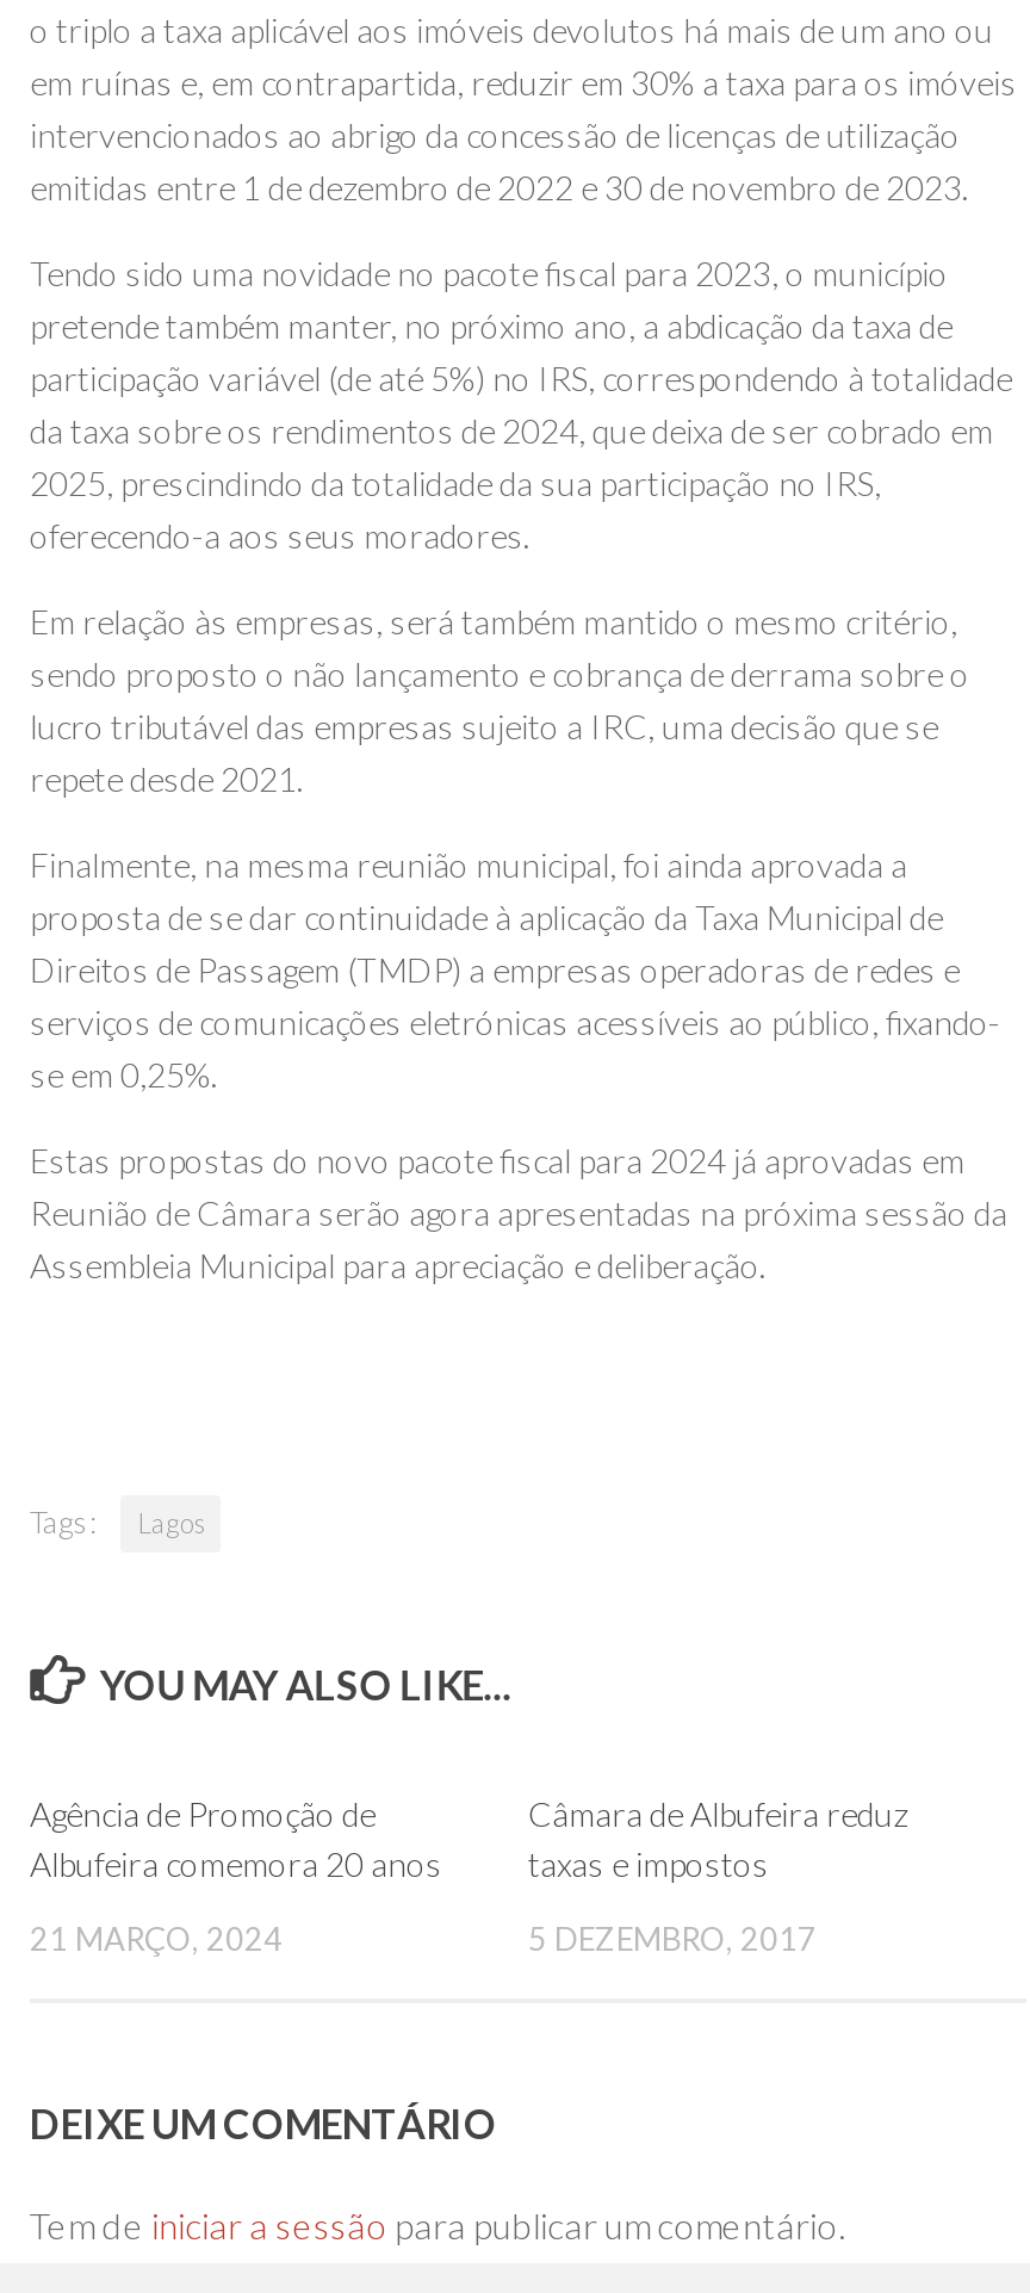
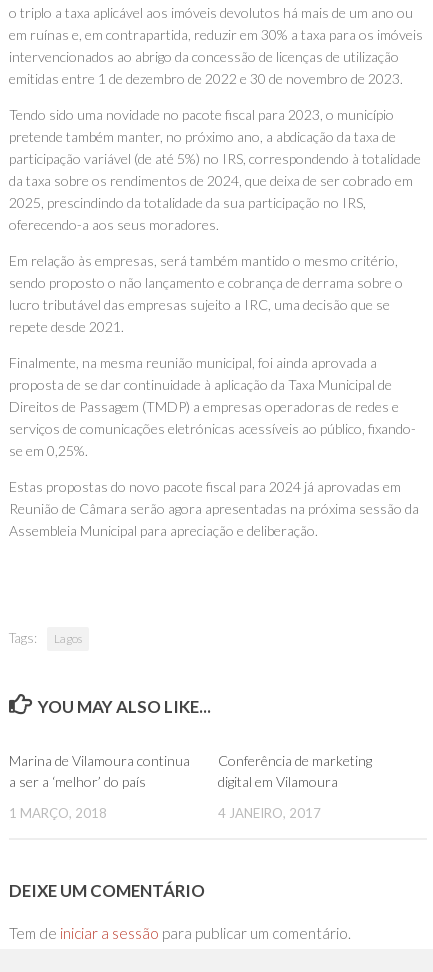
[30,1794,442,1884] Agência de Promoção de | Albufeira comemora 20 anos -> [9,752,190,790] Marina de Vilamoura continua | a ser a ‘melhor’ do país
[528,1794,907,1884] Câmara de Albufeira reduz | taxas e impostos -> [218,752,372,790] Conferência de marketing | digital em Vilamoura
[30,1920,283,1958] 21 MARÇO, 2024 -> [9,805,107,821] 1 MARÇO, 2018
[528,1920,817,1958] 5 DEZEMBRO, 2017 -> [218,805,321,821] 4 JANEIRO, 2017

